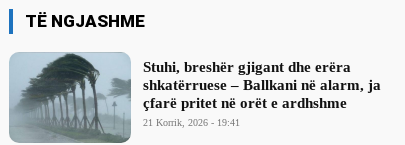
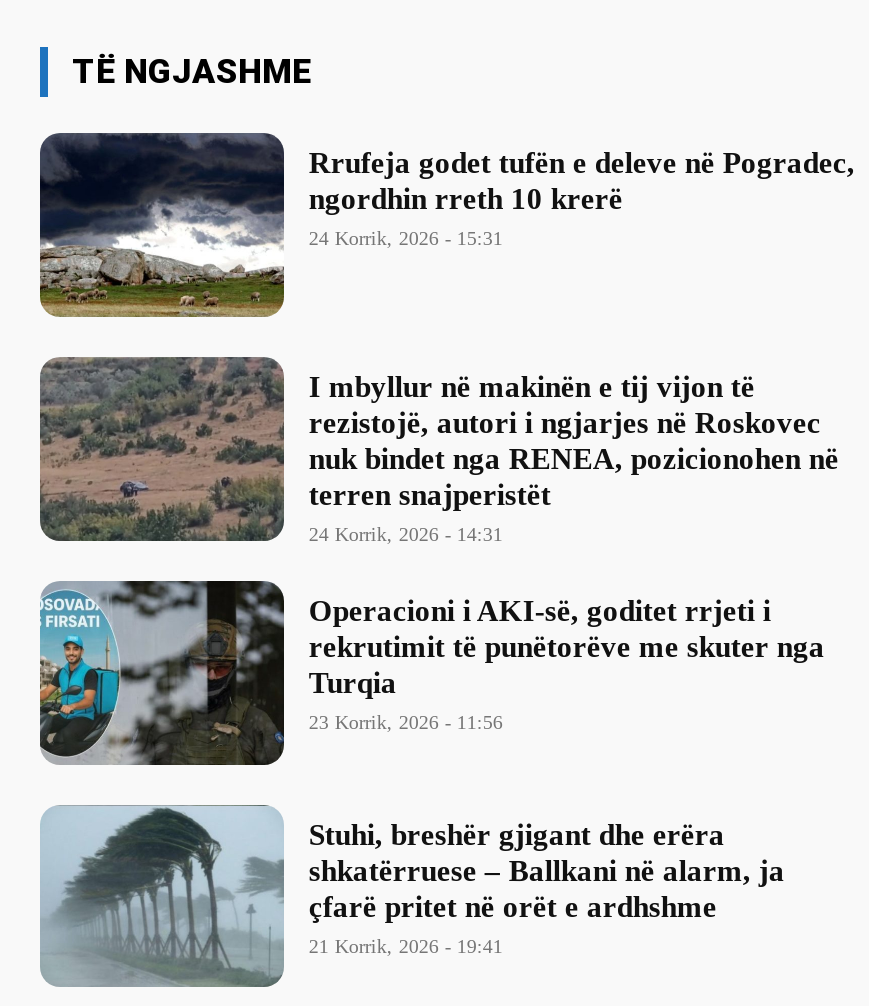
none -> [38,132,855,318] [image] | Rrufeja godet tufën e deleve në Pogradec, | ngordhin rreth 10 krerë | 24 Korrik, 2026 - 15:31
none -> [38,356,839,733] [image] | I mbyllur në makinën e tij vijon të | rezistojë, autori i ngjarjes në Roskovec | nuk bindet nga RENEA, pozicionohen në | terren snajperistët | 24 Korrik, 2026 - 14:31 | Operacioni i AKI-së, goditet rrjeti i | rekrutimit të punëtorëve me skuter nga | Turqia | 23 Korrik, 2026 - 11:56
none -> [38,580,284,768] [image]

